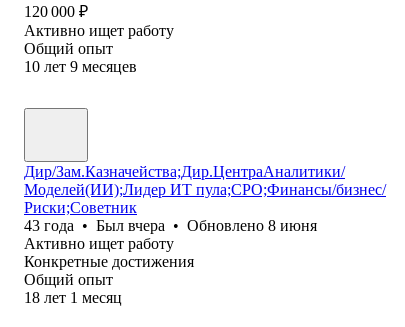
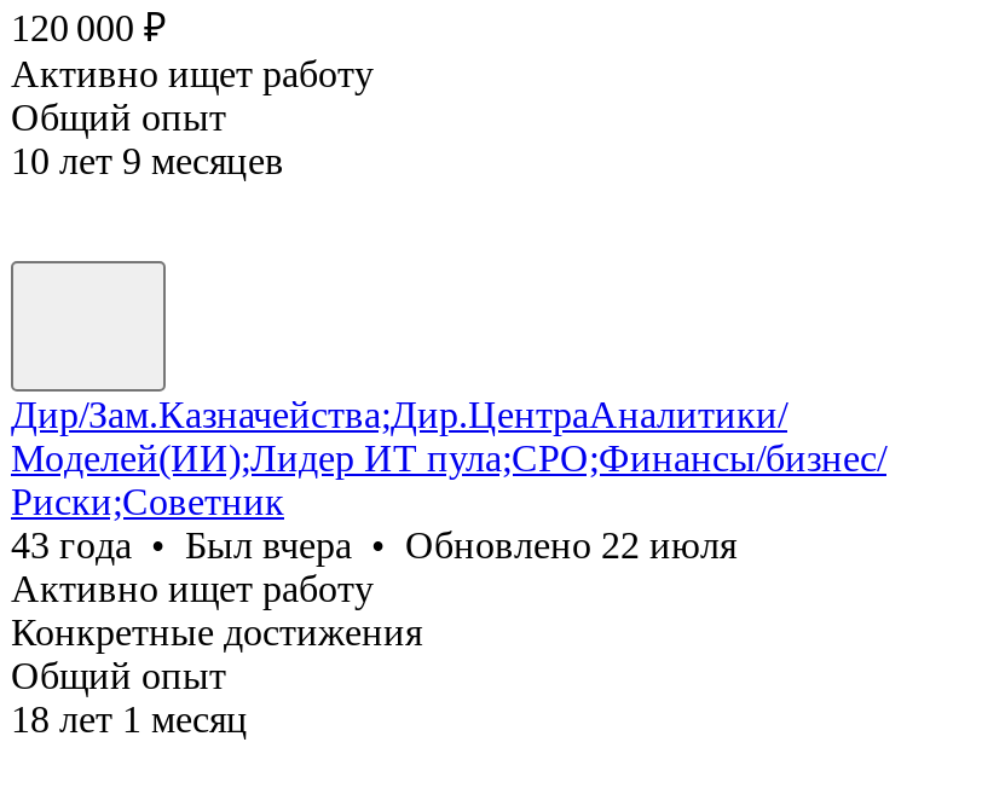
[24,217,317,234] 43 года • Был вчера • Обновлено 8 июня -> [11,524,736,565] 43 года • Был вчера • Обновлено 22 июля

